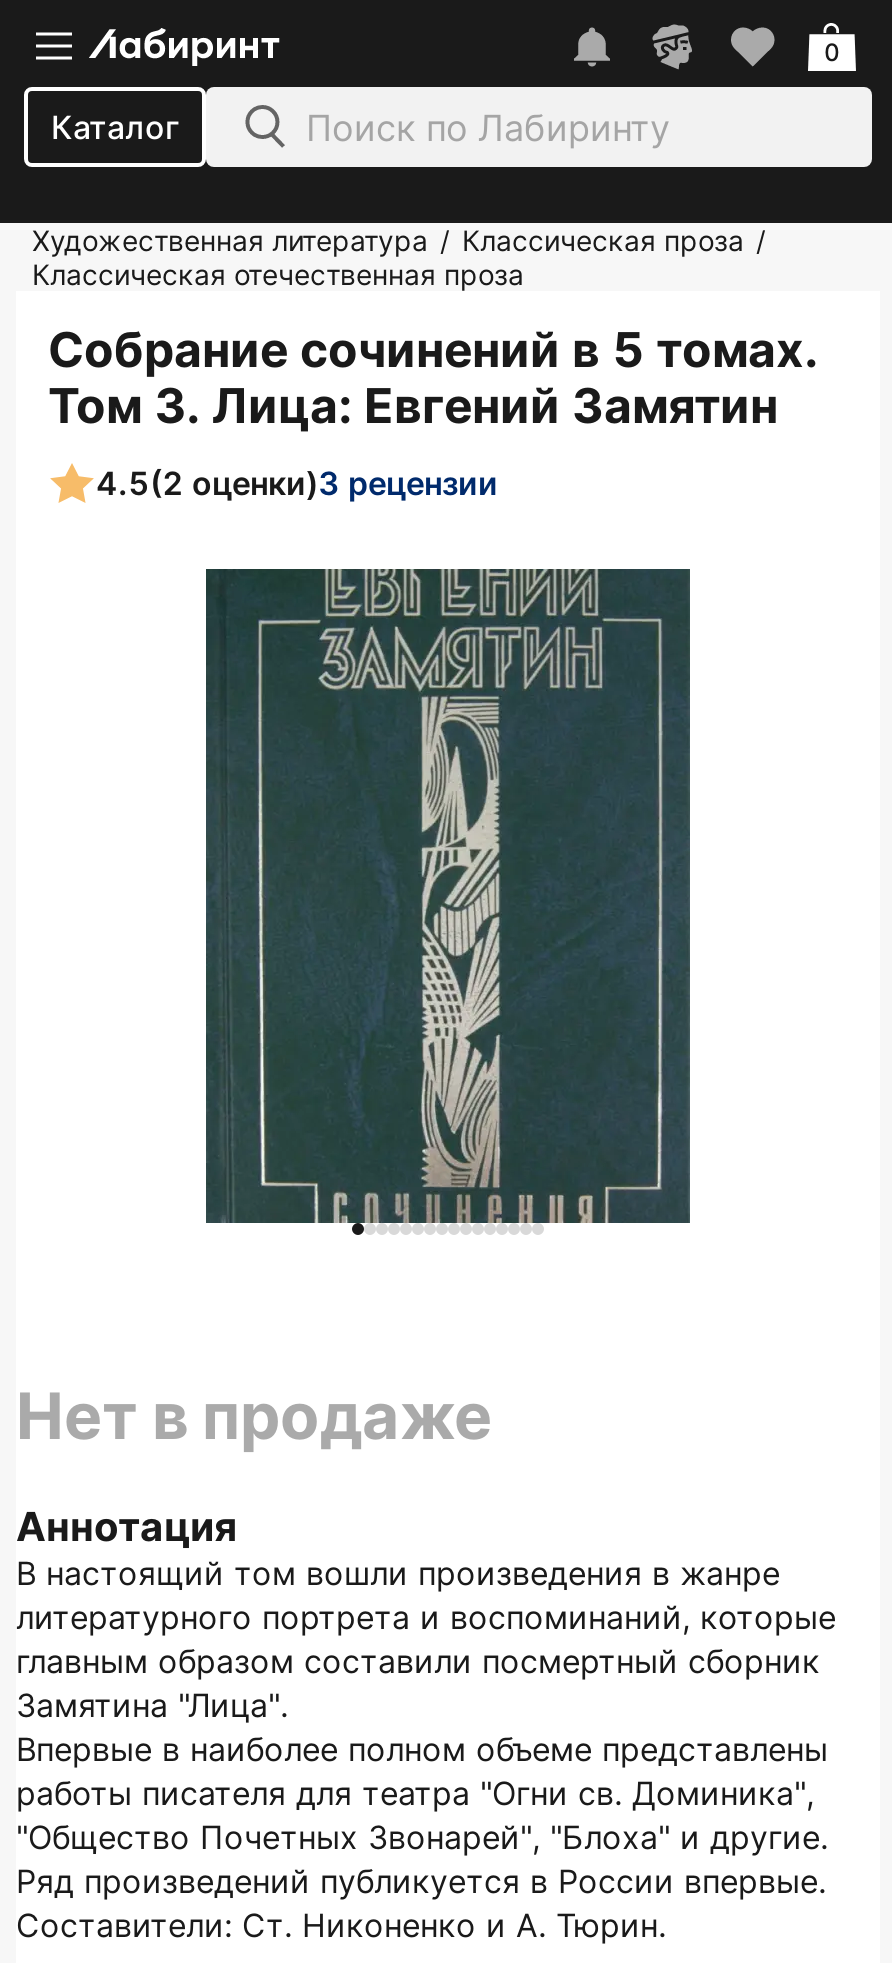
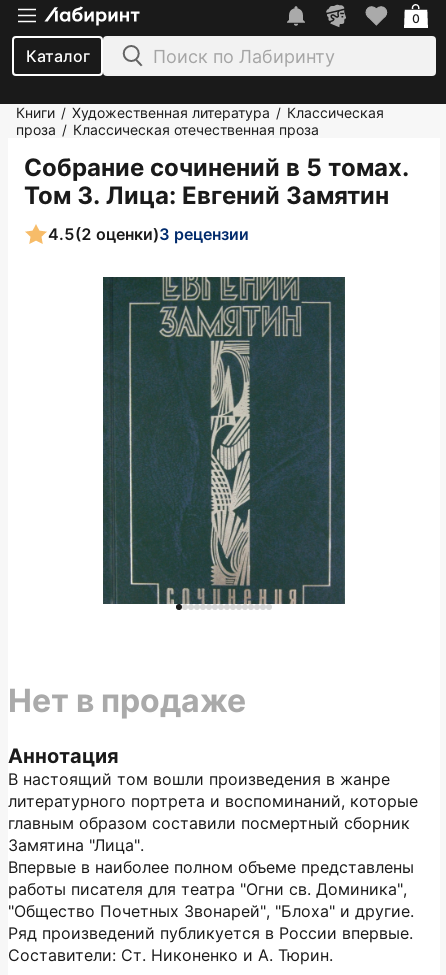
[32,223,766,291] Художественная литература / Классическая проза / | Классическая отечественная проза -> [16,104,384,138] Книги / Художественная литература / Классическая | проза / Классическая отечественная проза

